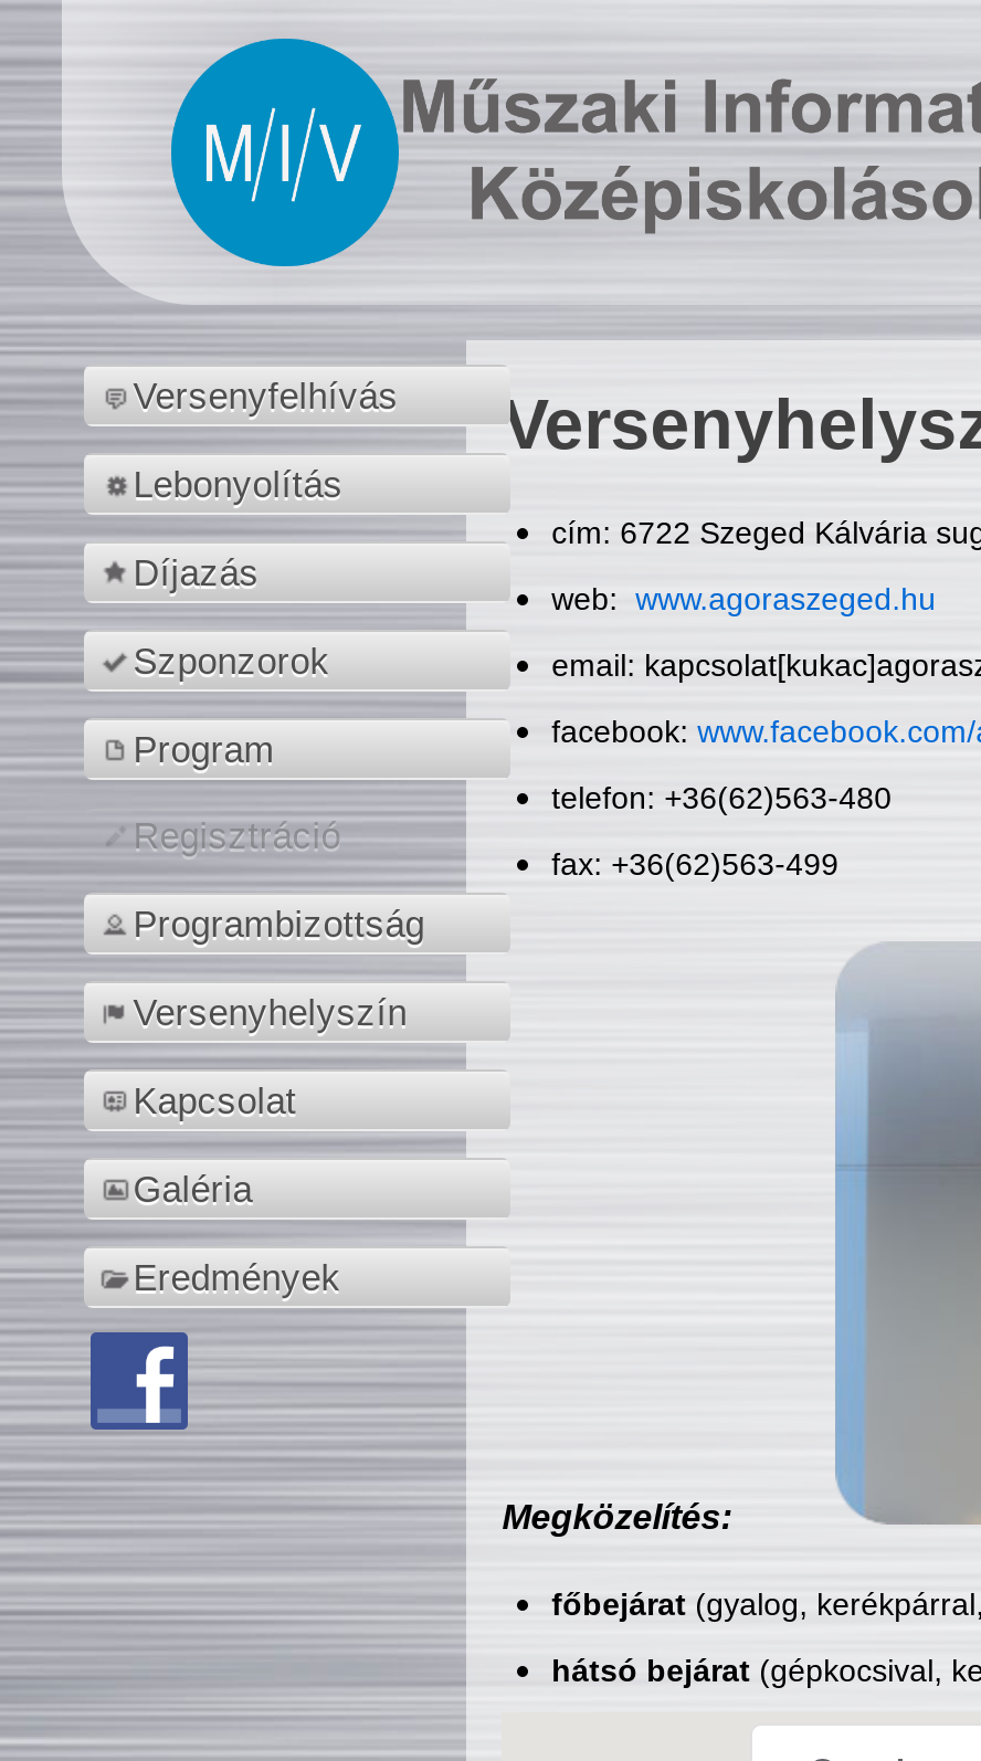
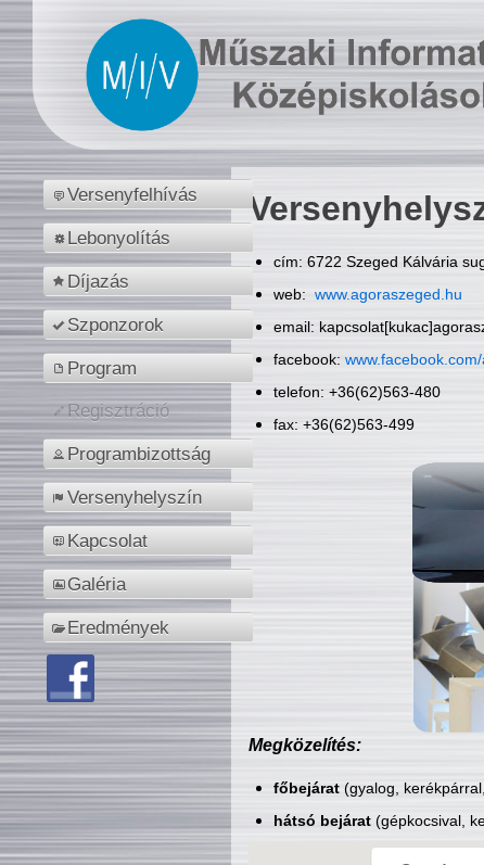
[835,952,974,1525] [image] -> [411,467,481,748] [image]

